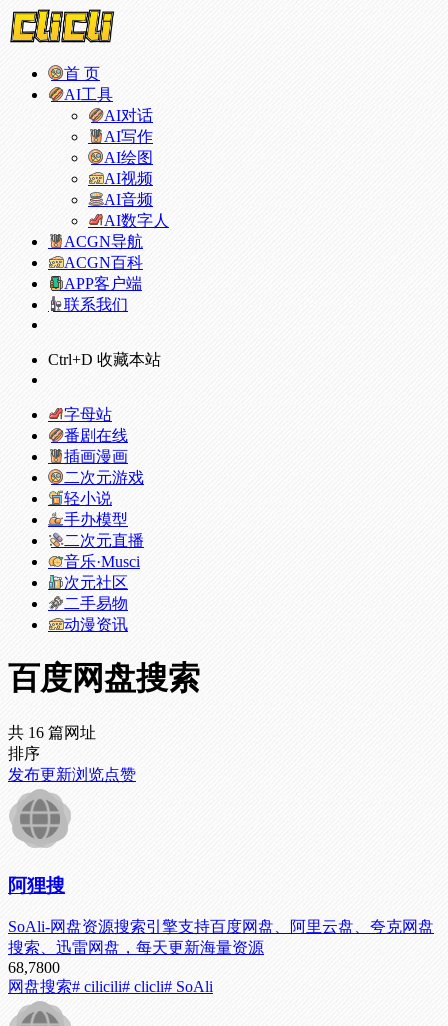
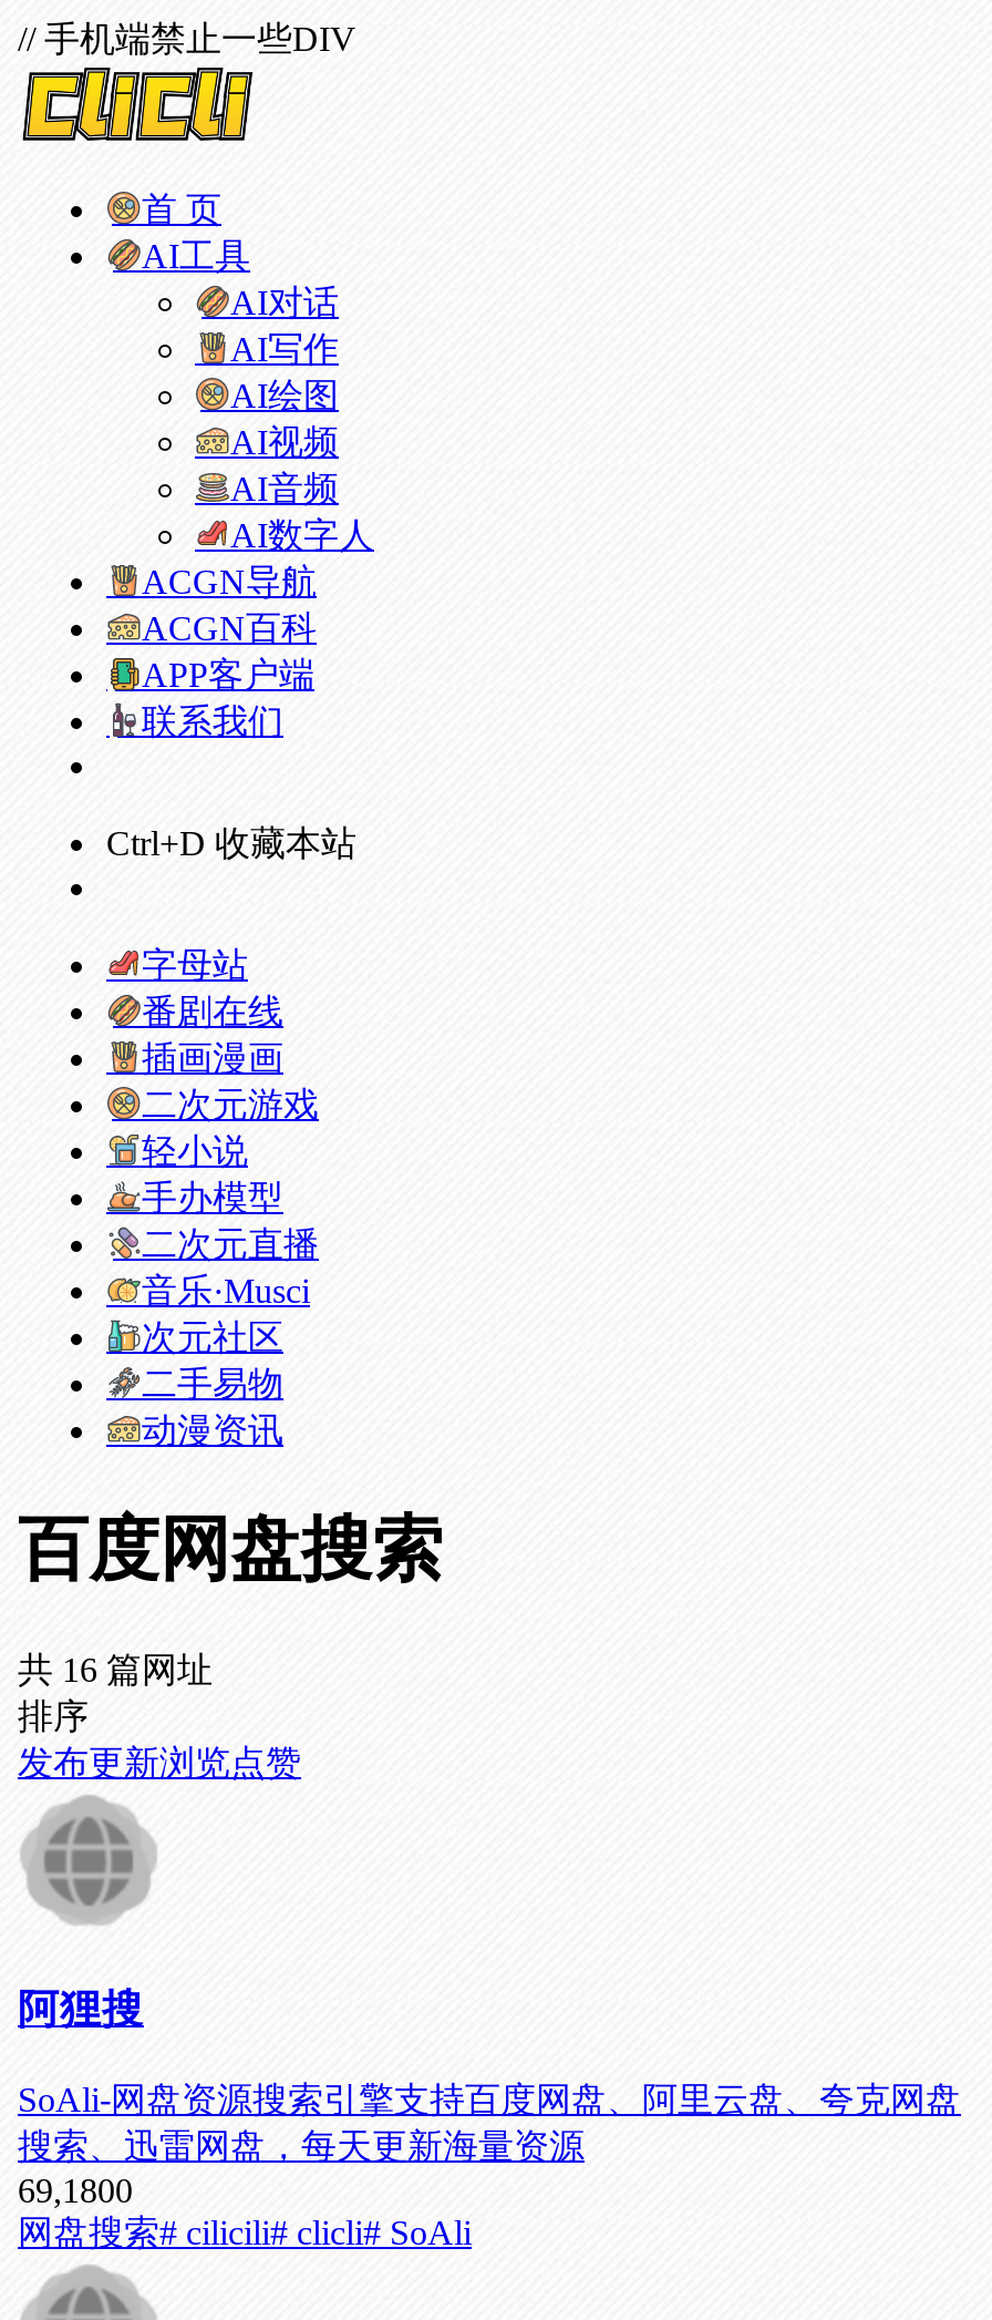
none -> [18,20,356,58] // 手机端禁止一些DIV
[8,959,60,976] 68,7800 -> [18,2172,133,2210] 69,1800

